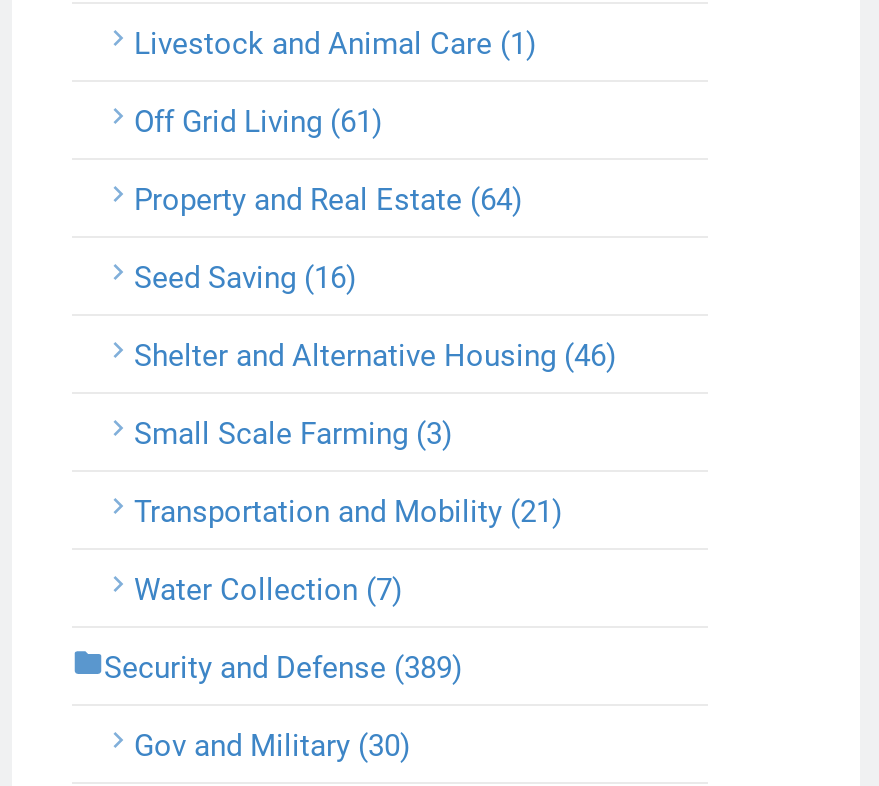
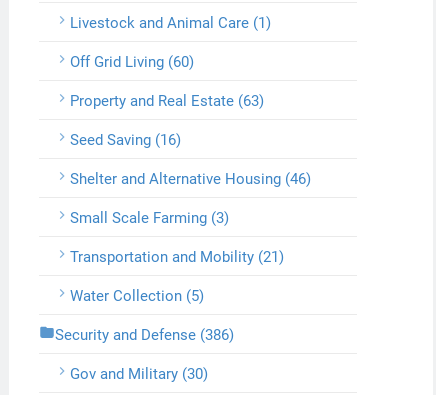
[134,104,382,140] Off Grid Living (61) -> [70,53,194,71] Off Grid Living (60)
[134,182,522,218] Property and Real Estate (64) -> [70,92,264,110] Property and Real Estate (63)
[134,572,402,608] Water Collection (7) -> [70,287,204,305] Water Collection (5)
[104,650,462,686] Security and Defense (389) -> [55,326,234,344] Security and Defense (386)

